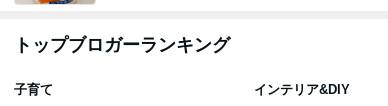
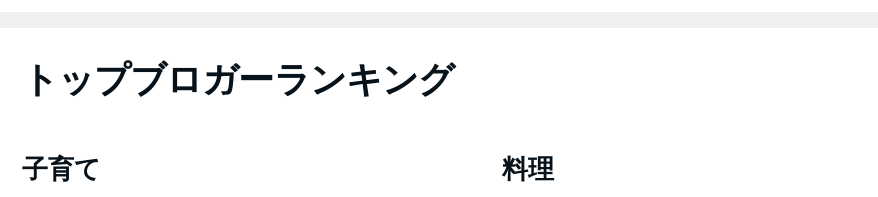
[254,82,350,97] インテリア&DIY -> [502,154,554,184] 料理

